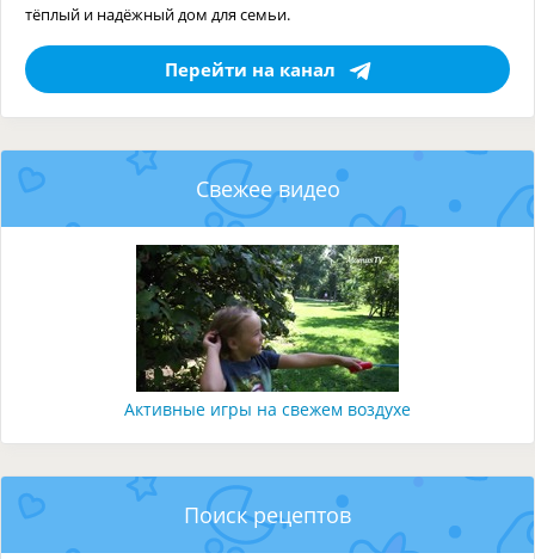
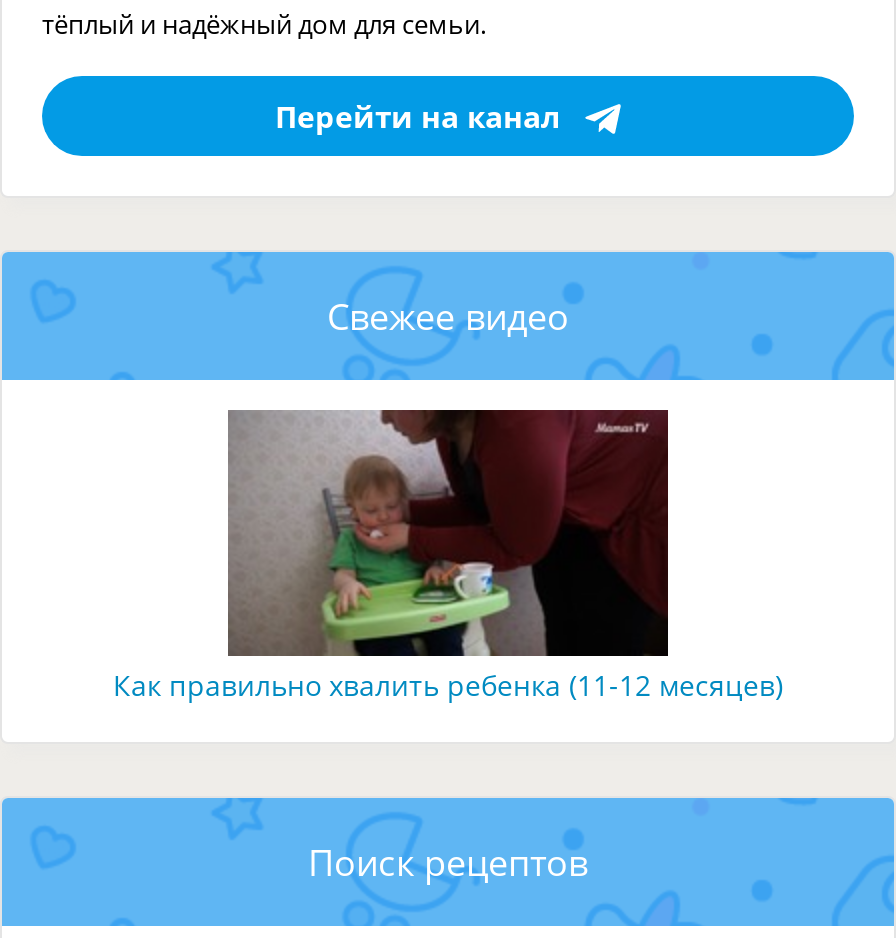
[124,244,411,420] [image] | Активные игры на свежем воздухе -> [113,408,783,703] [image] | Как правильно хвалить ребенка (11-12 месяцев)

